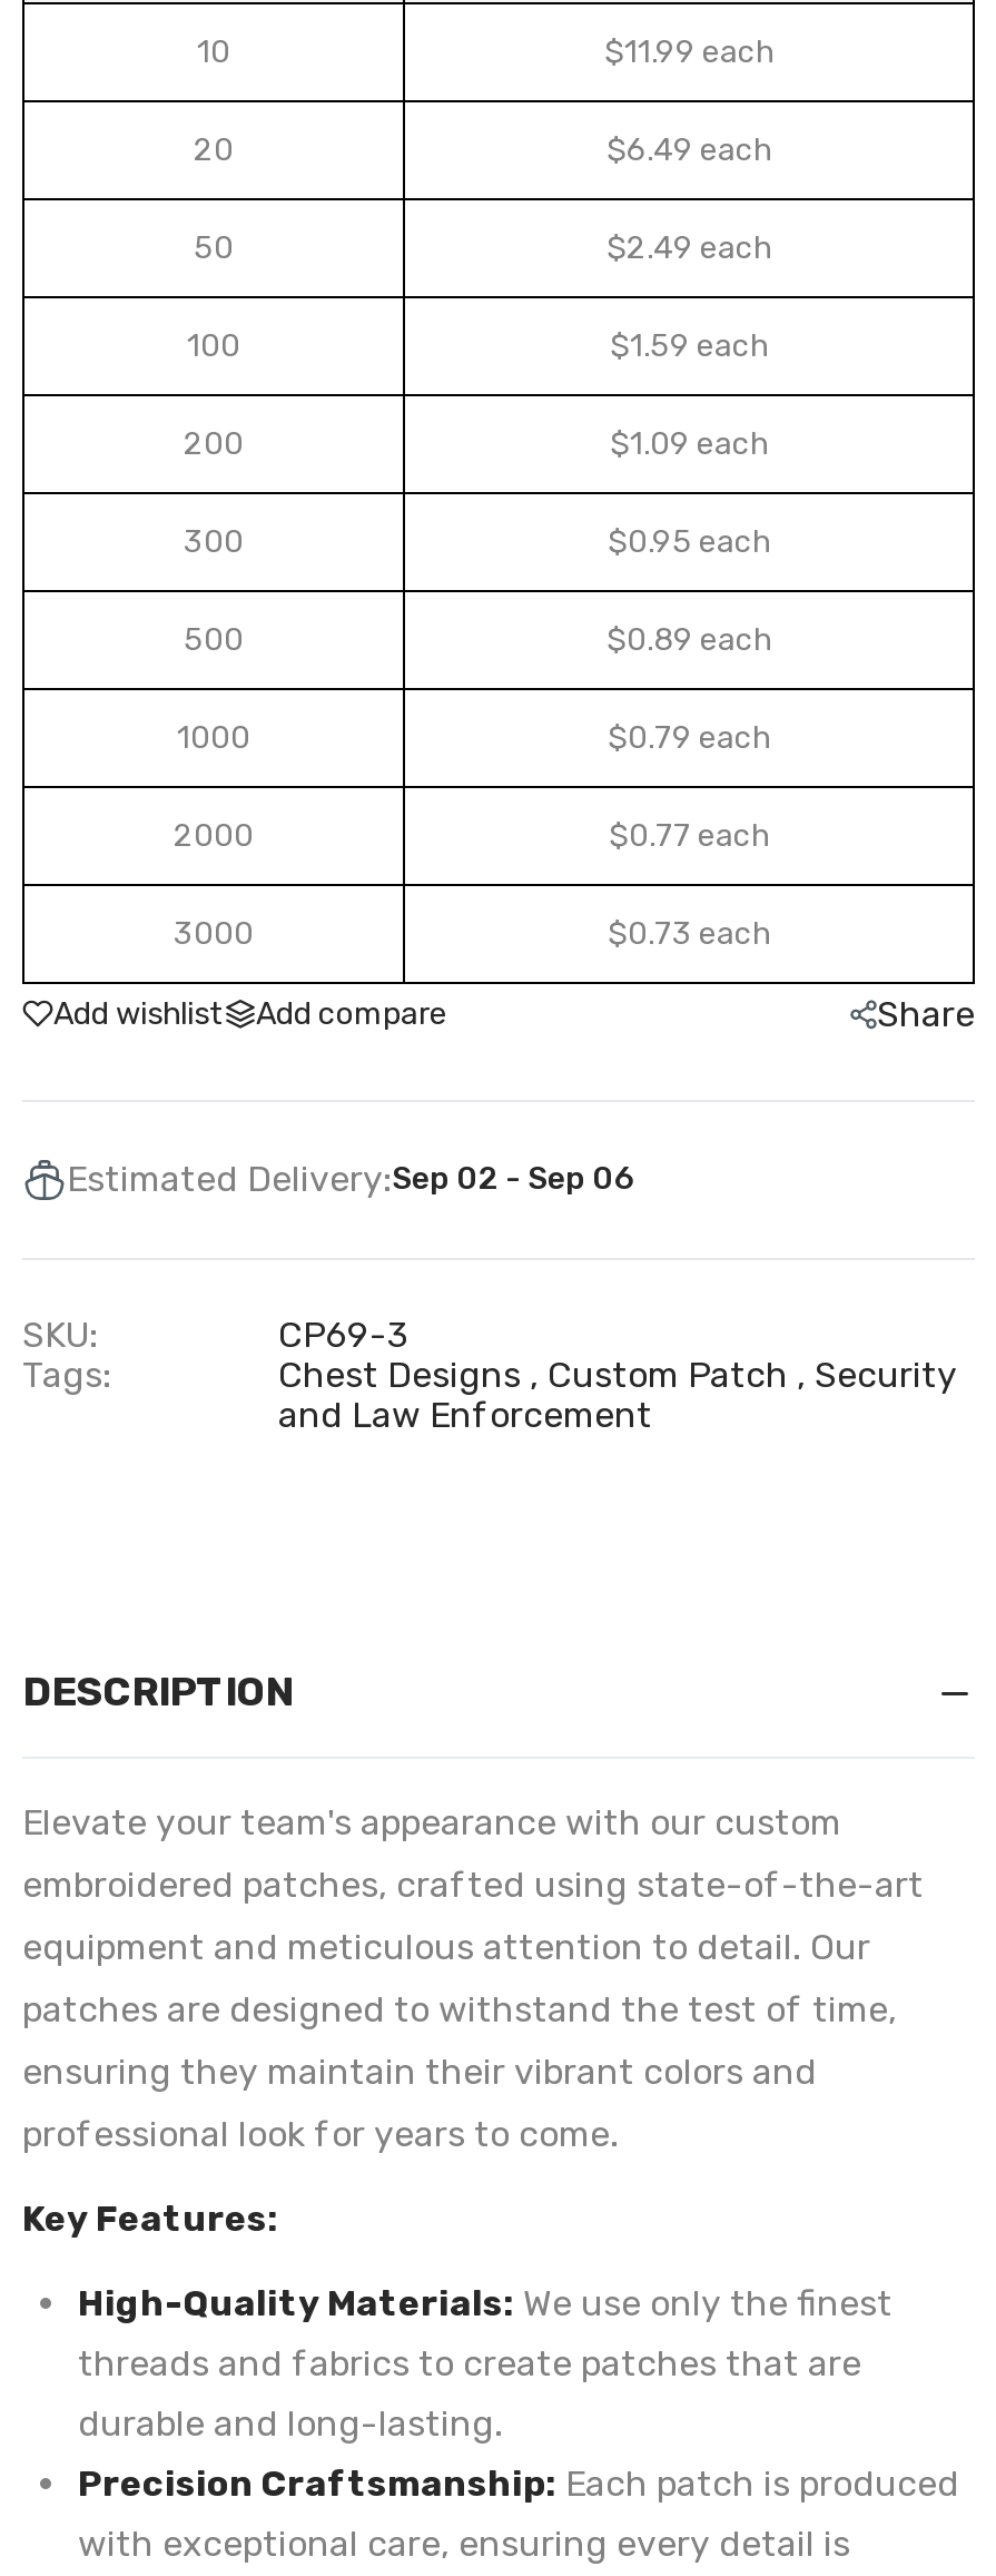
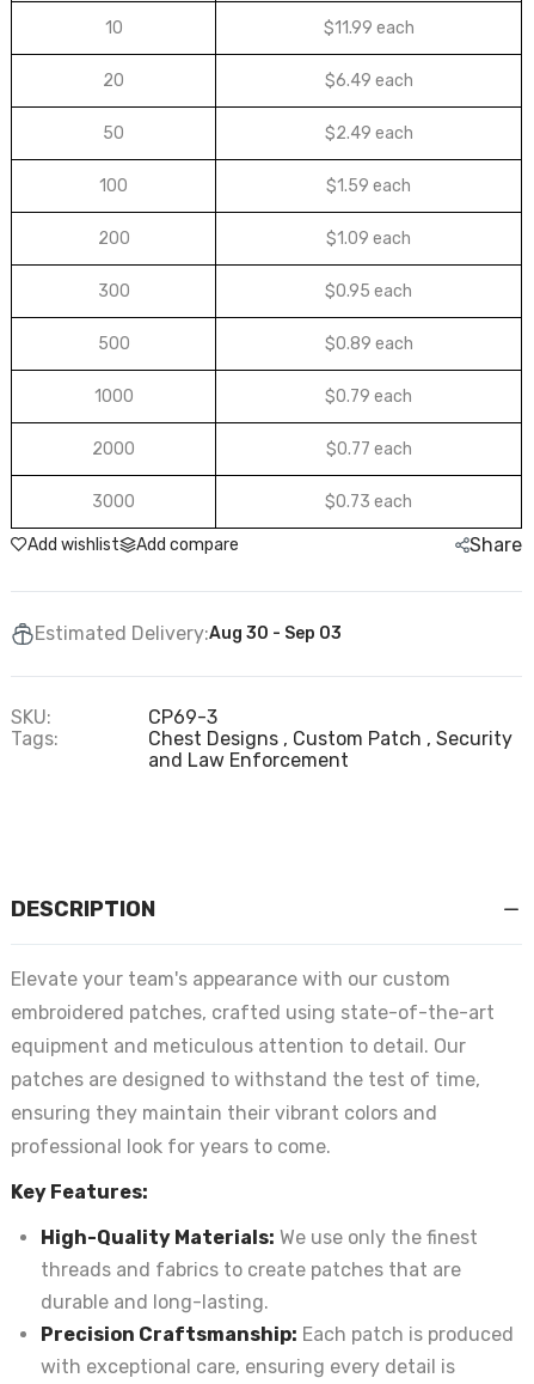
[67,1158,634,1200] Estimated Delivery:Sep 02 - Sep 06 -> [35,622,342,645] Estimated Delivery:Aug 30 - Sep 03

